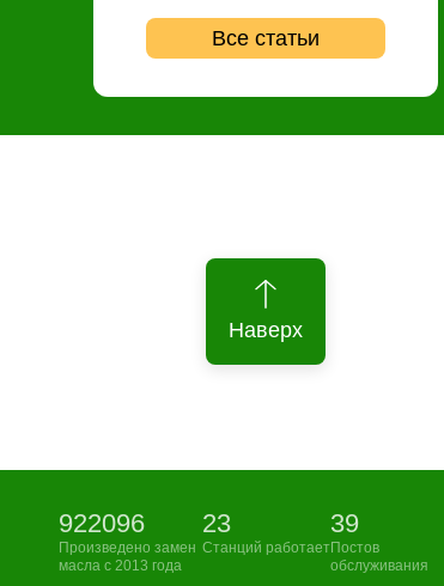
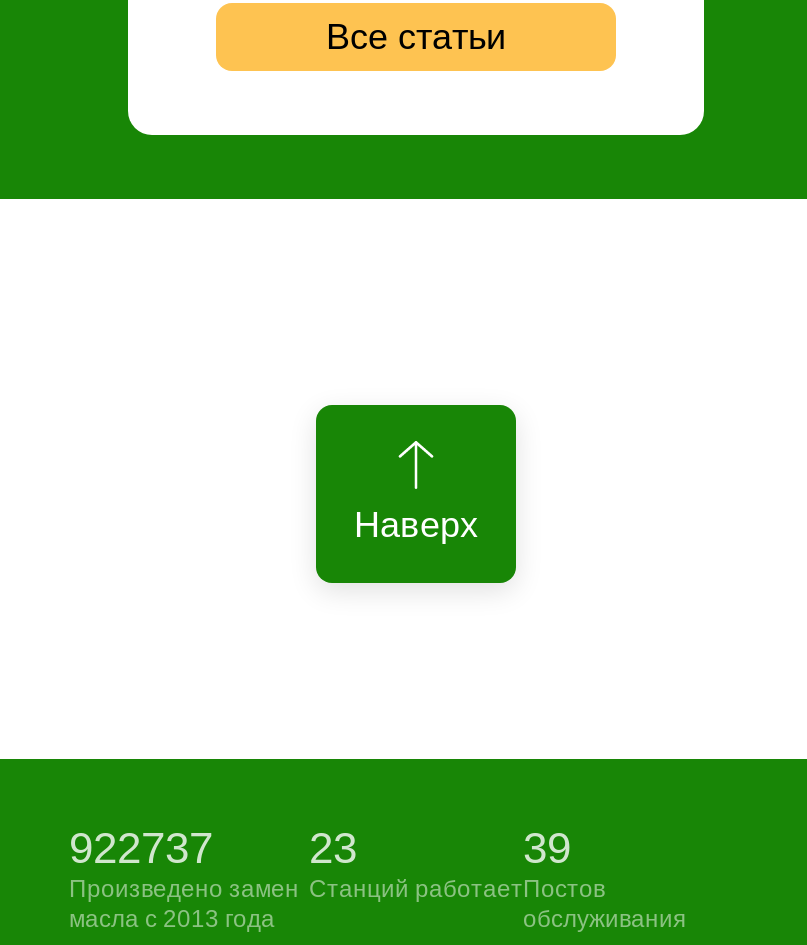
[58,508,230,538] 922096 23 -> [69,823,357,873] 922737 23

